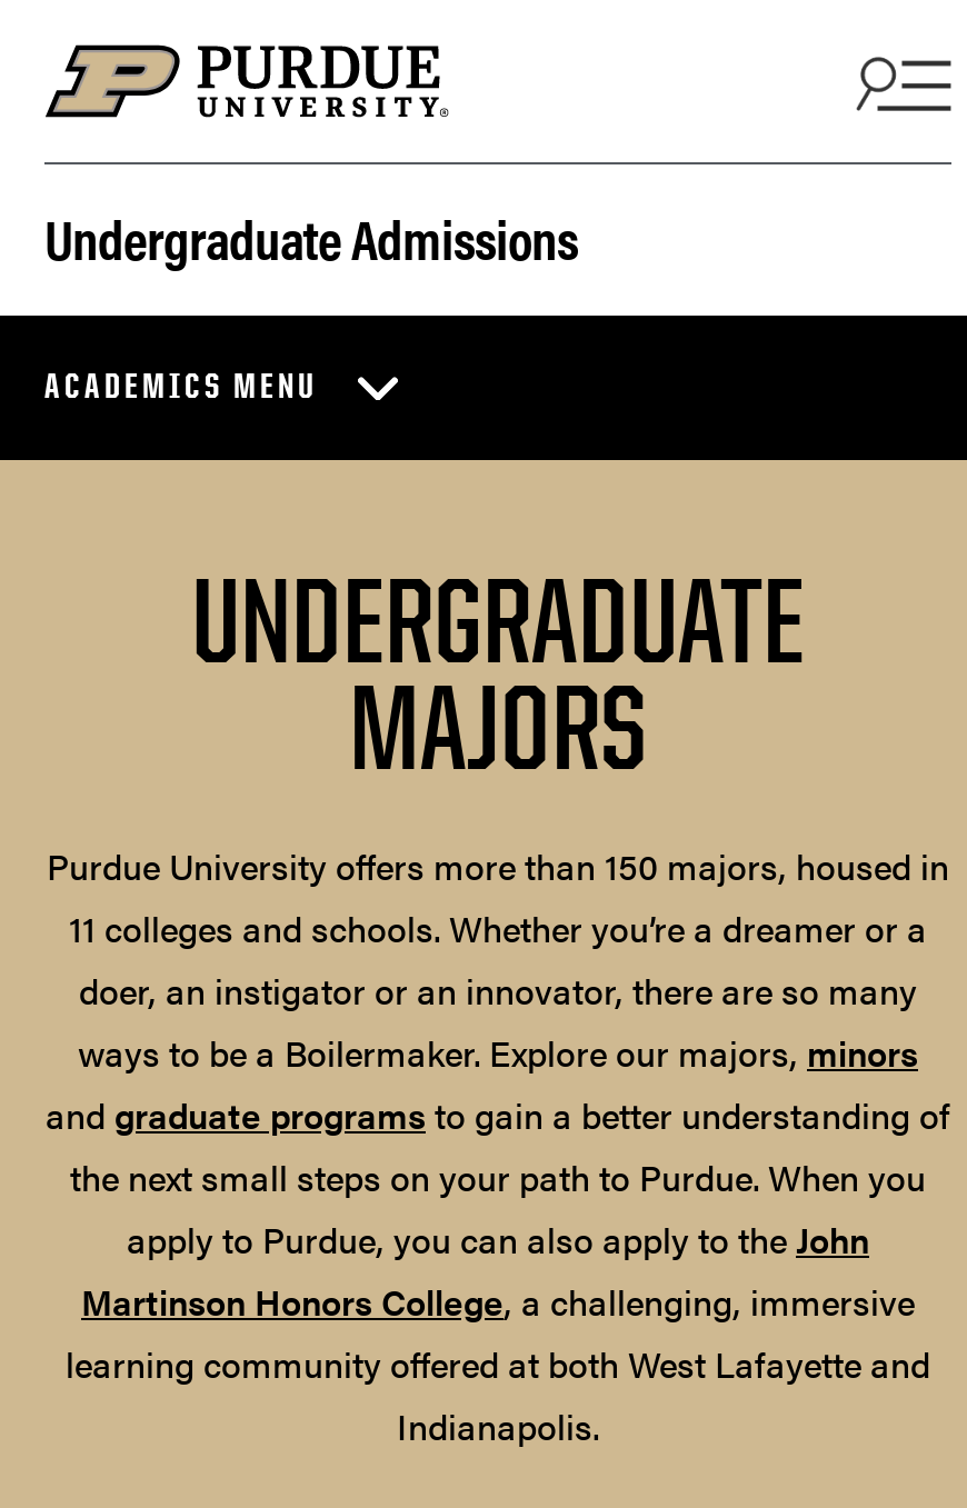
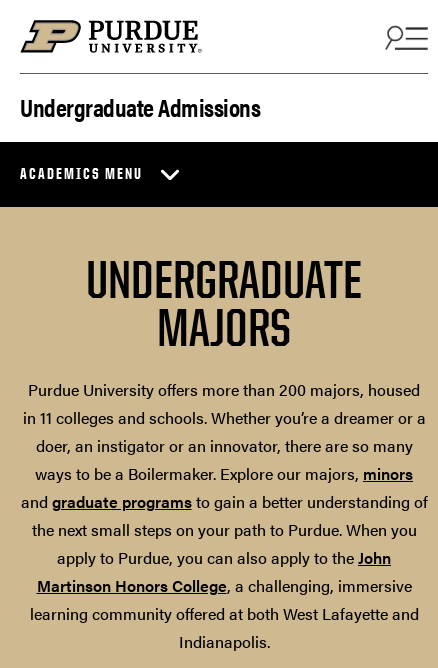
[47,841,949,954] Purdue University offers more than 150 majors, housed in | 11 colleges and schools. Whether you’re a dreamer or a -> [22,378,425,429] Purdue University offers more than 200 majors, housed | in 11 colleges and schools. Whether you’re a dreamer or a

